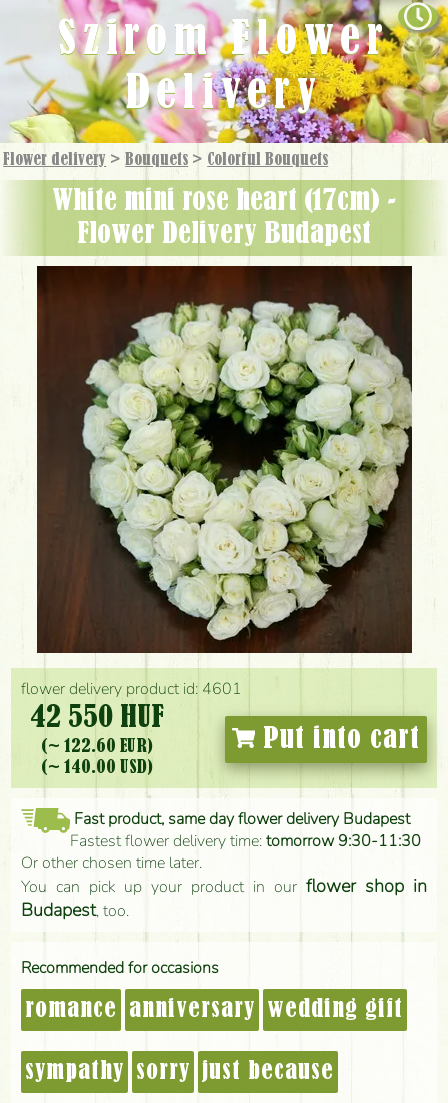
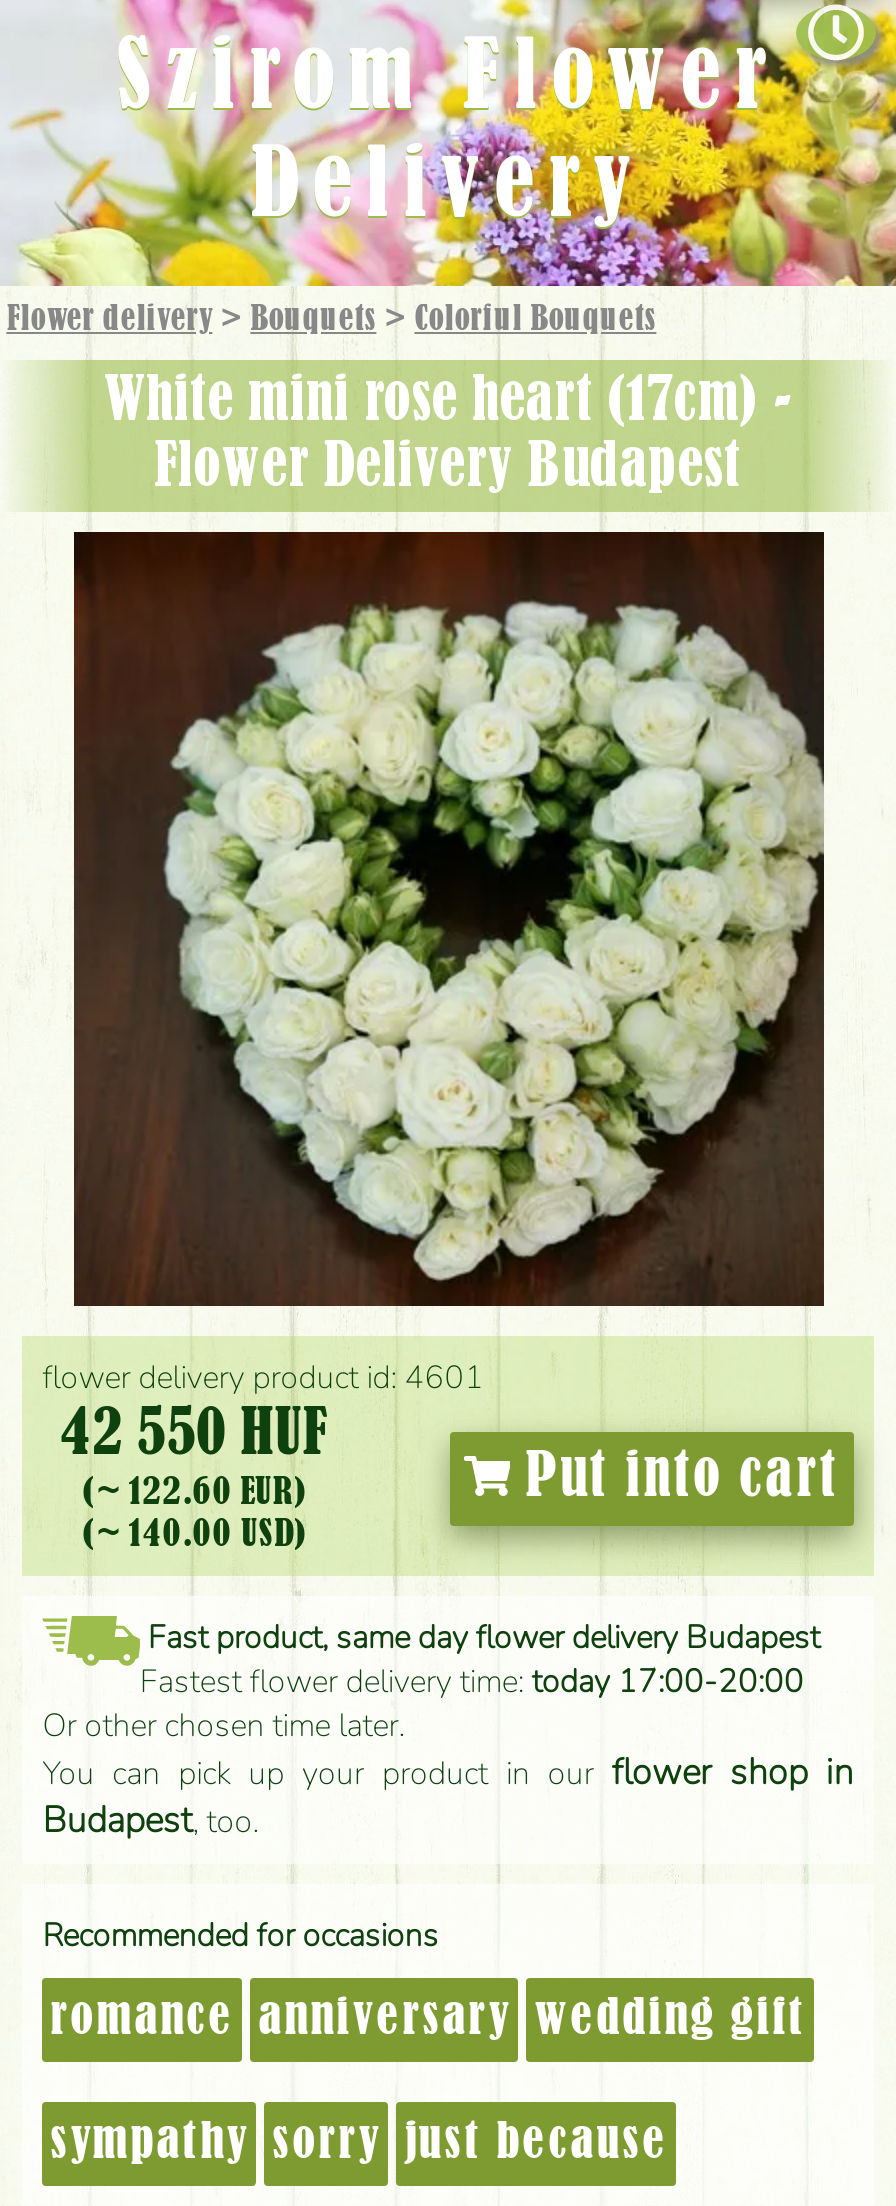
[70,830,421,852] Fastest flower delivery time: tomorrow 9:30-11:30 -> [140,1660,804,1704] Fastest flower delivery time: today 17:00-20:00

